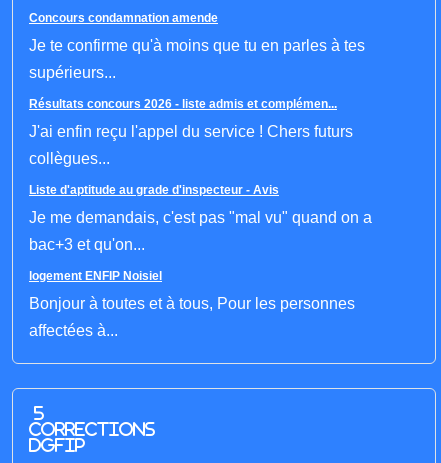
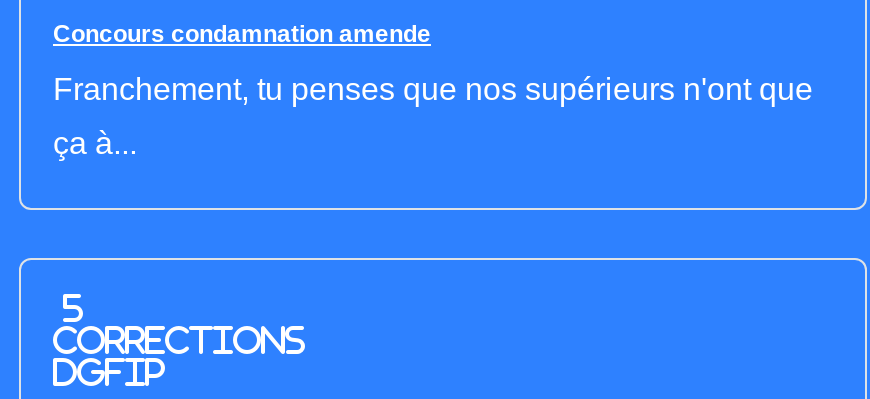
[29,37,372,339] Je te confirme qu'à moins que tu en parles à tes | supérieurs... | Résultats concours 2026 - liste admis et complémen... | J'ai enfin reçu l'appel du service ! Chers futurs | collègues... | Liste d'aptitude au grade d'inspecteur - Avis | Je me demandais, c'est pas "mal vu" quand on a | bac+3 et qu'on... | logement ENFIP Noisiel | Bonjour à toutes et à tous, Pour les personnes | affectées à... -> [53,72,813,160] Franchement, tu penses que nos supérieurs n'ont que | ça à...

